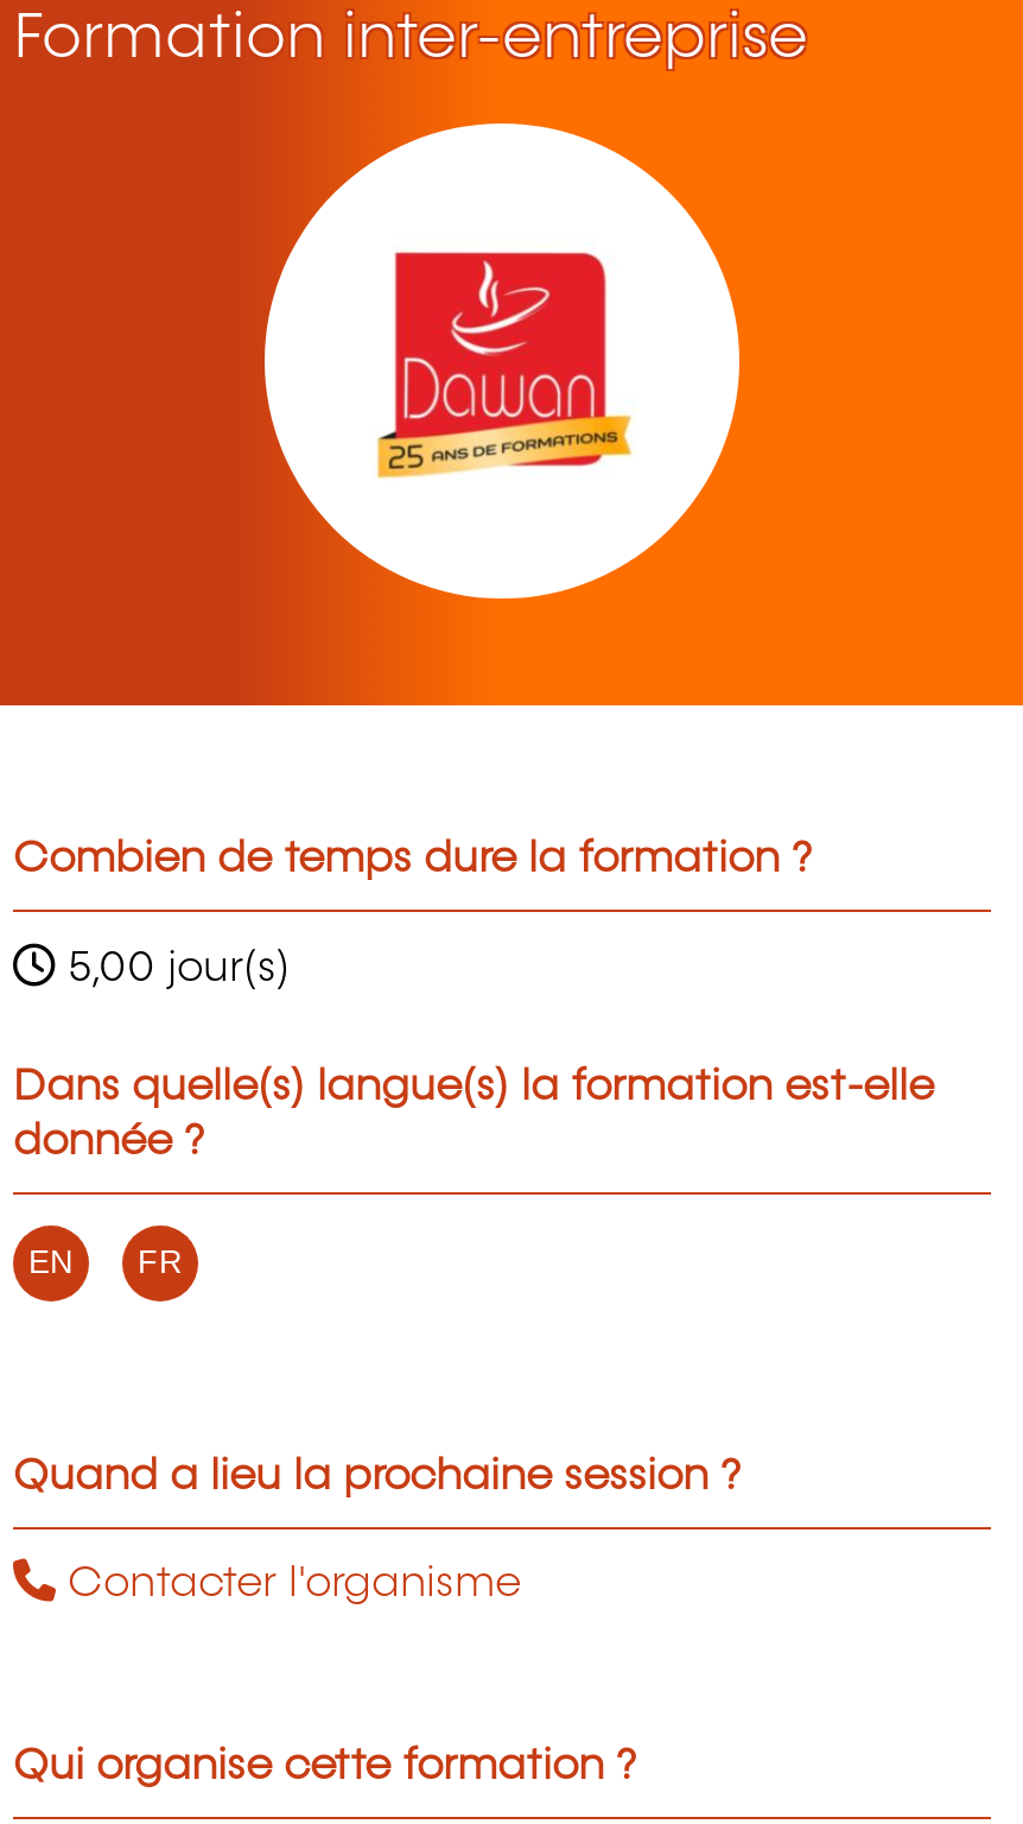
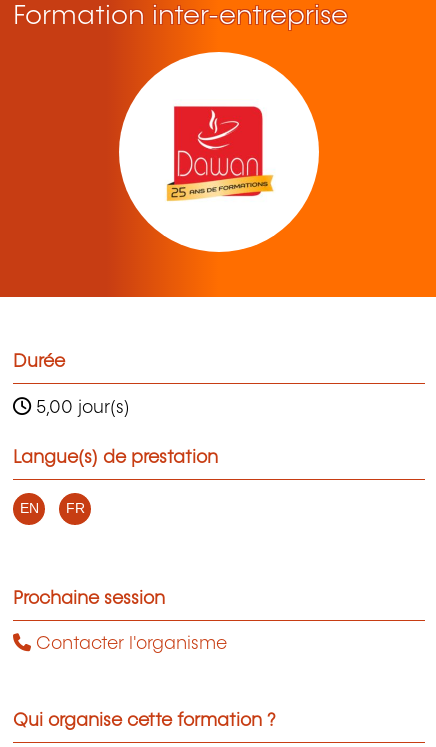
[13,839,813,882] Combien de temps dure la formation ? -> [13,353,65,371] Durée
[13,1066,934,1164] Dans quelle(s) langue(s) la formation est-elle | donnée ? -> [13,449,218,467] Langue(s) de prestation
[13,1456,742,1498] Quand a lieu la prochaine session ? -> [13,590,165,608] Prochaine session

